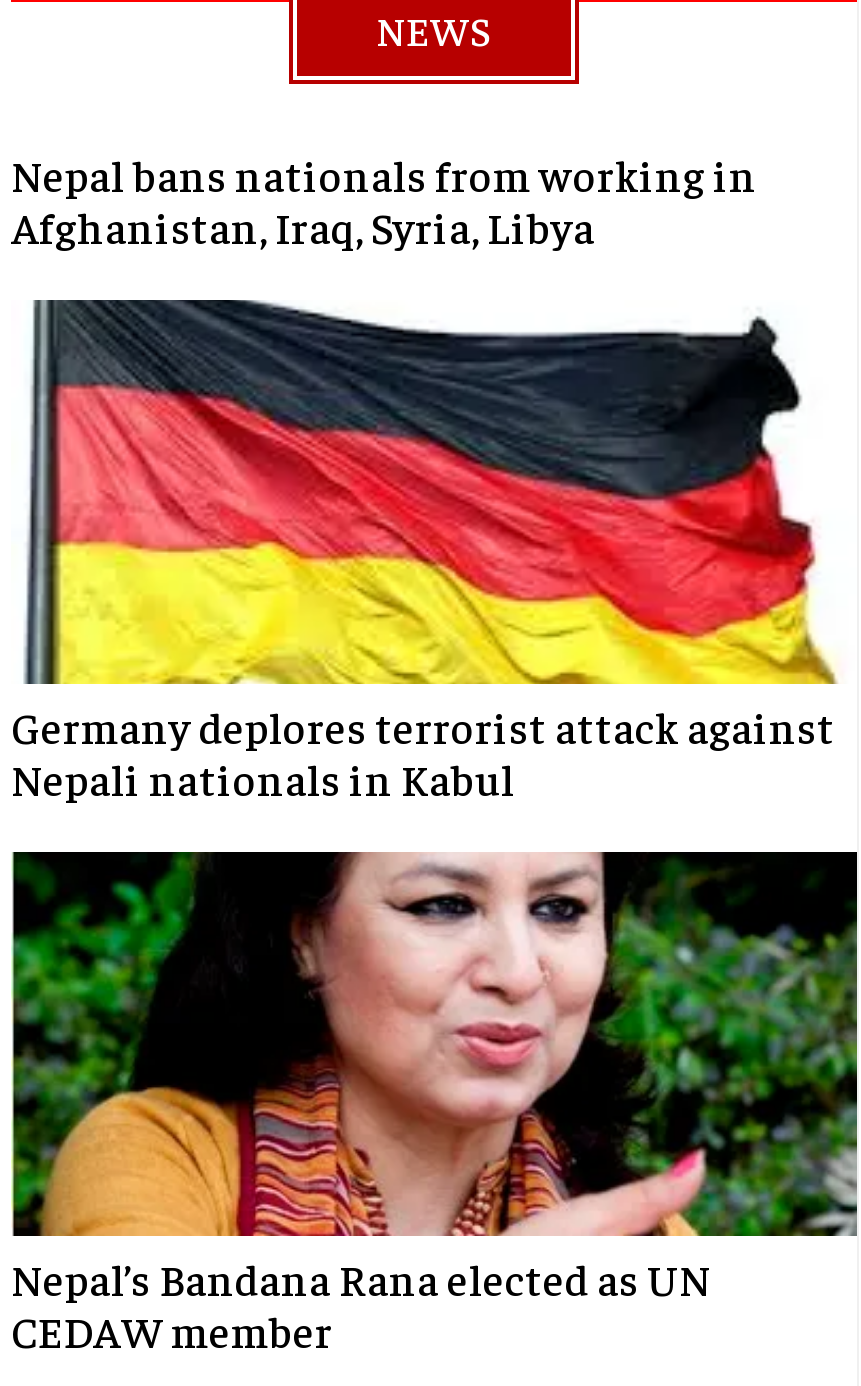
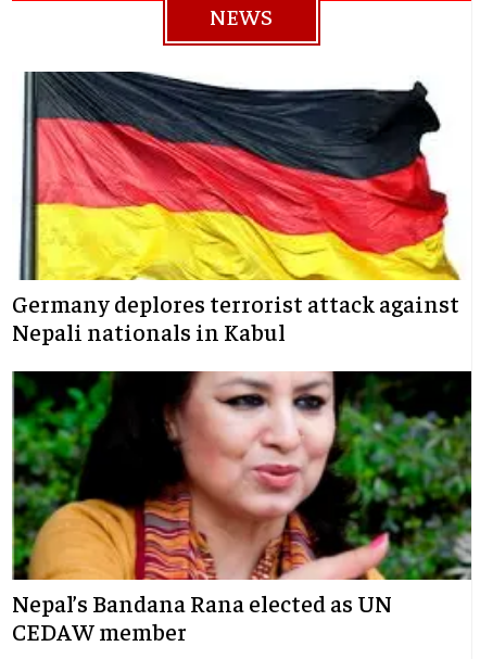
[11,147,757,255] Nepal bans nationals from working in | Afghanistan, Iraq, Syria, Libya -> none

